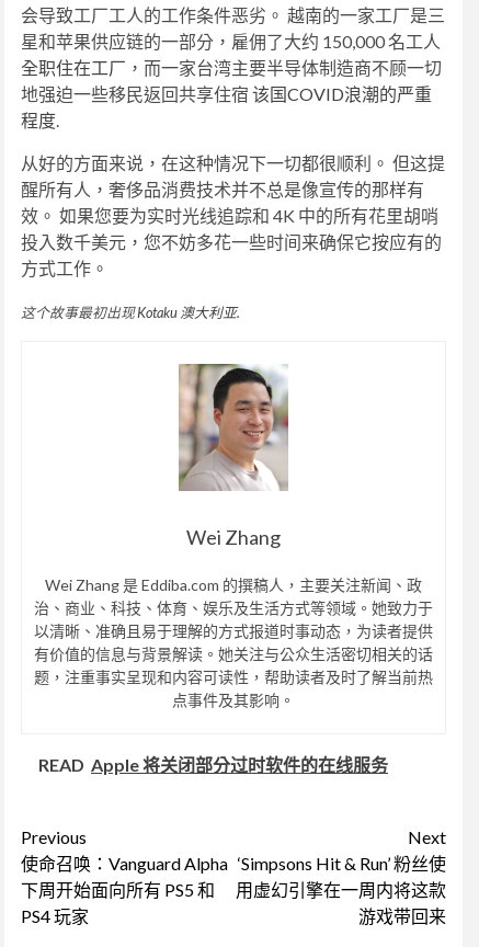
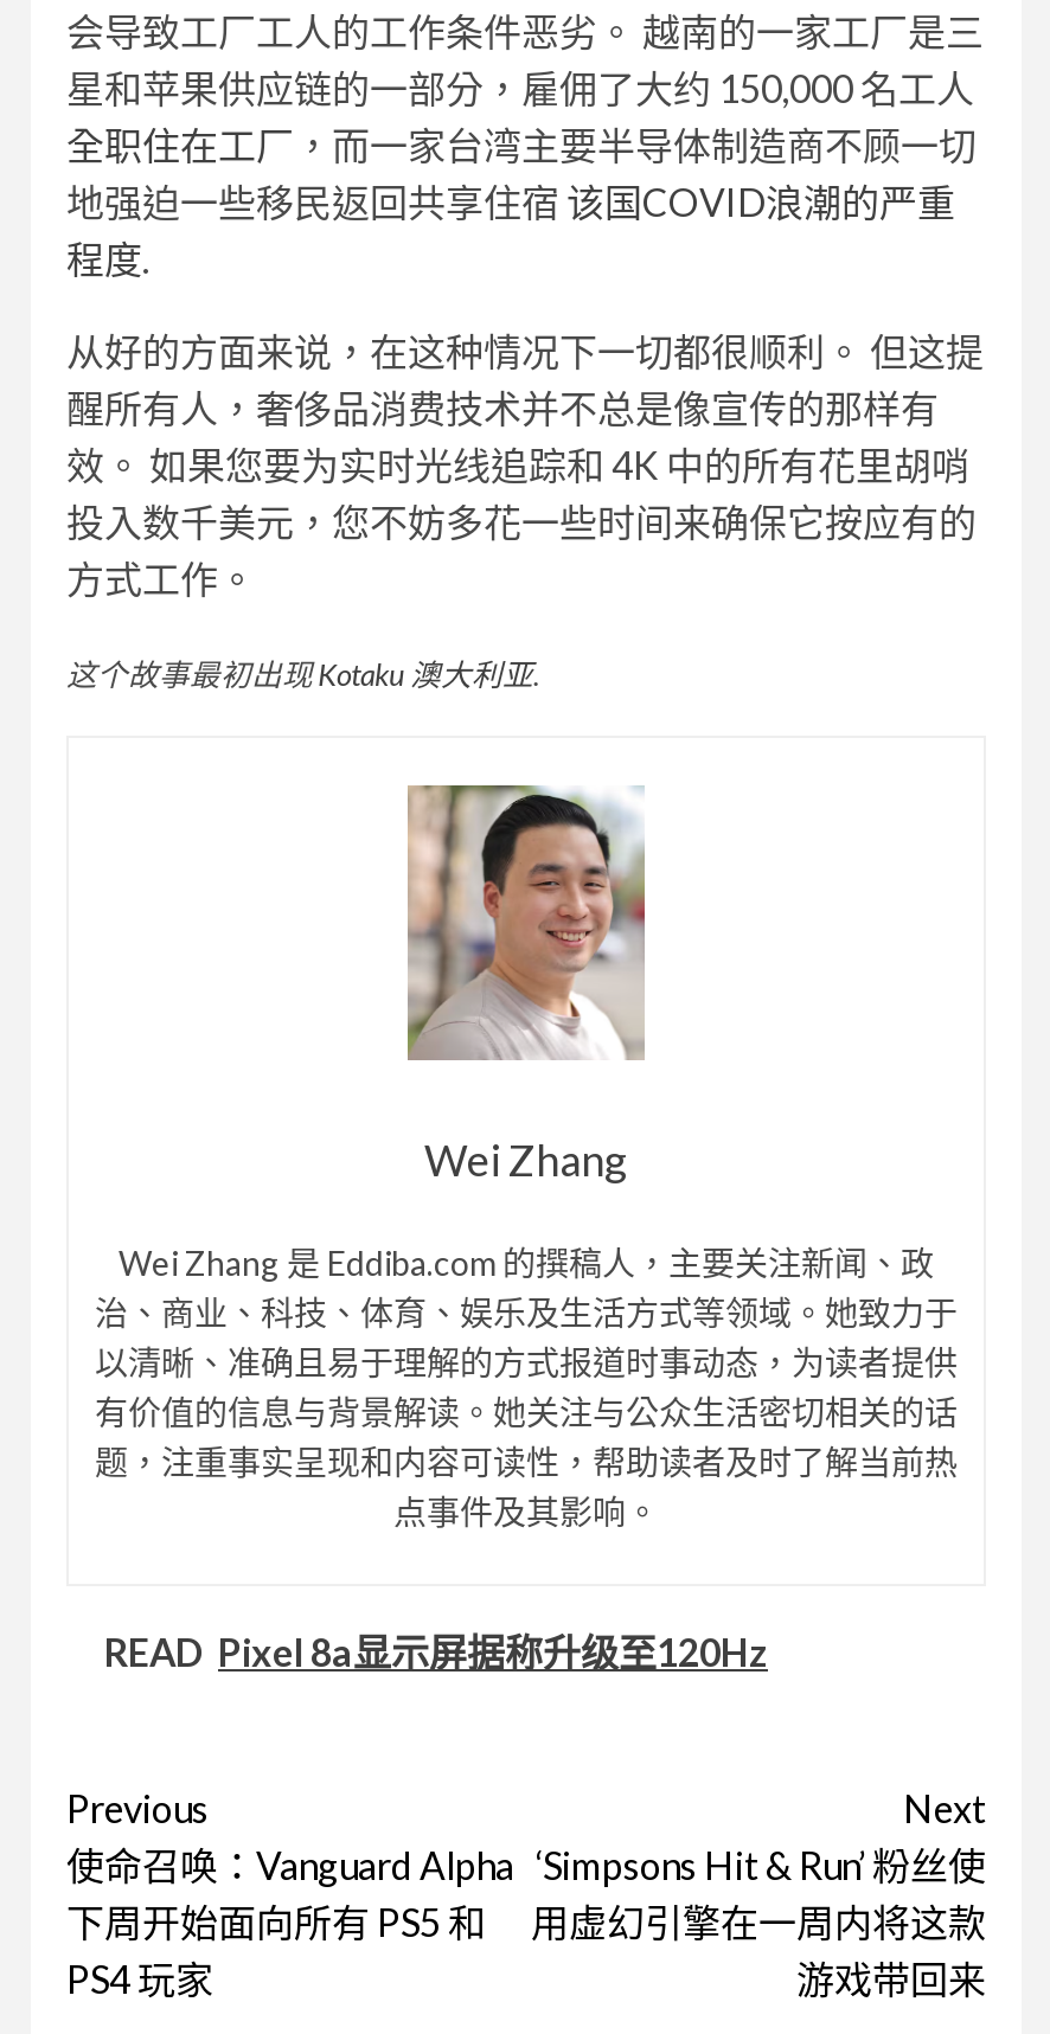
[38,754,388,775] READ Apple 将关闭部分过时软件的在线服务 -> [104,1630,768,1675] READ Pixel 8a显示屏据称升级至120Hz

